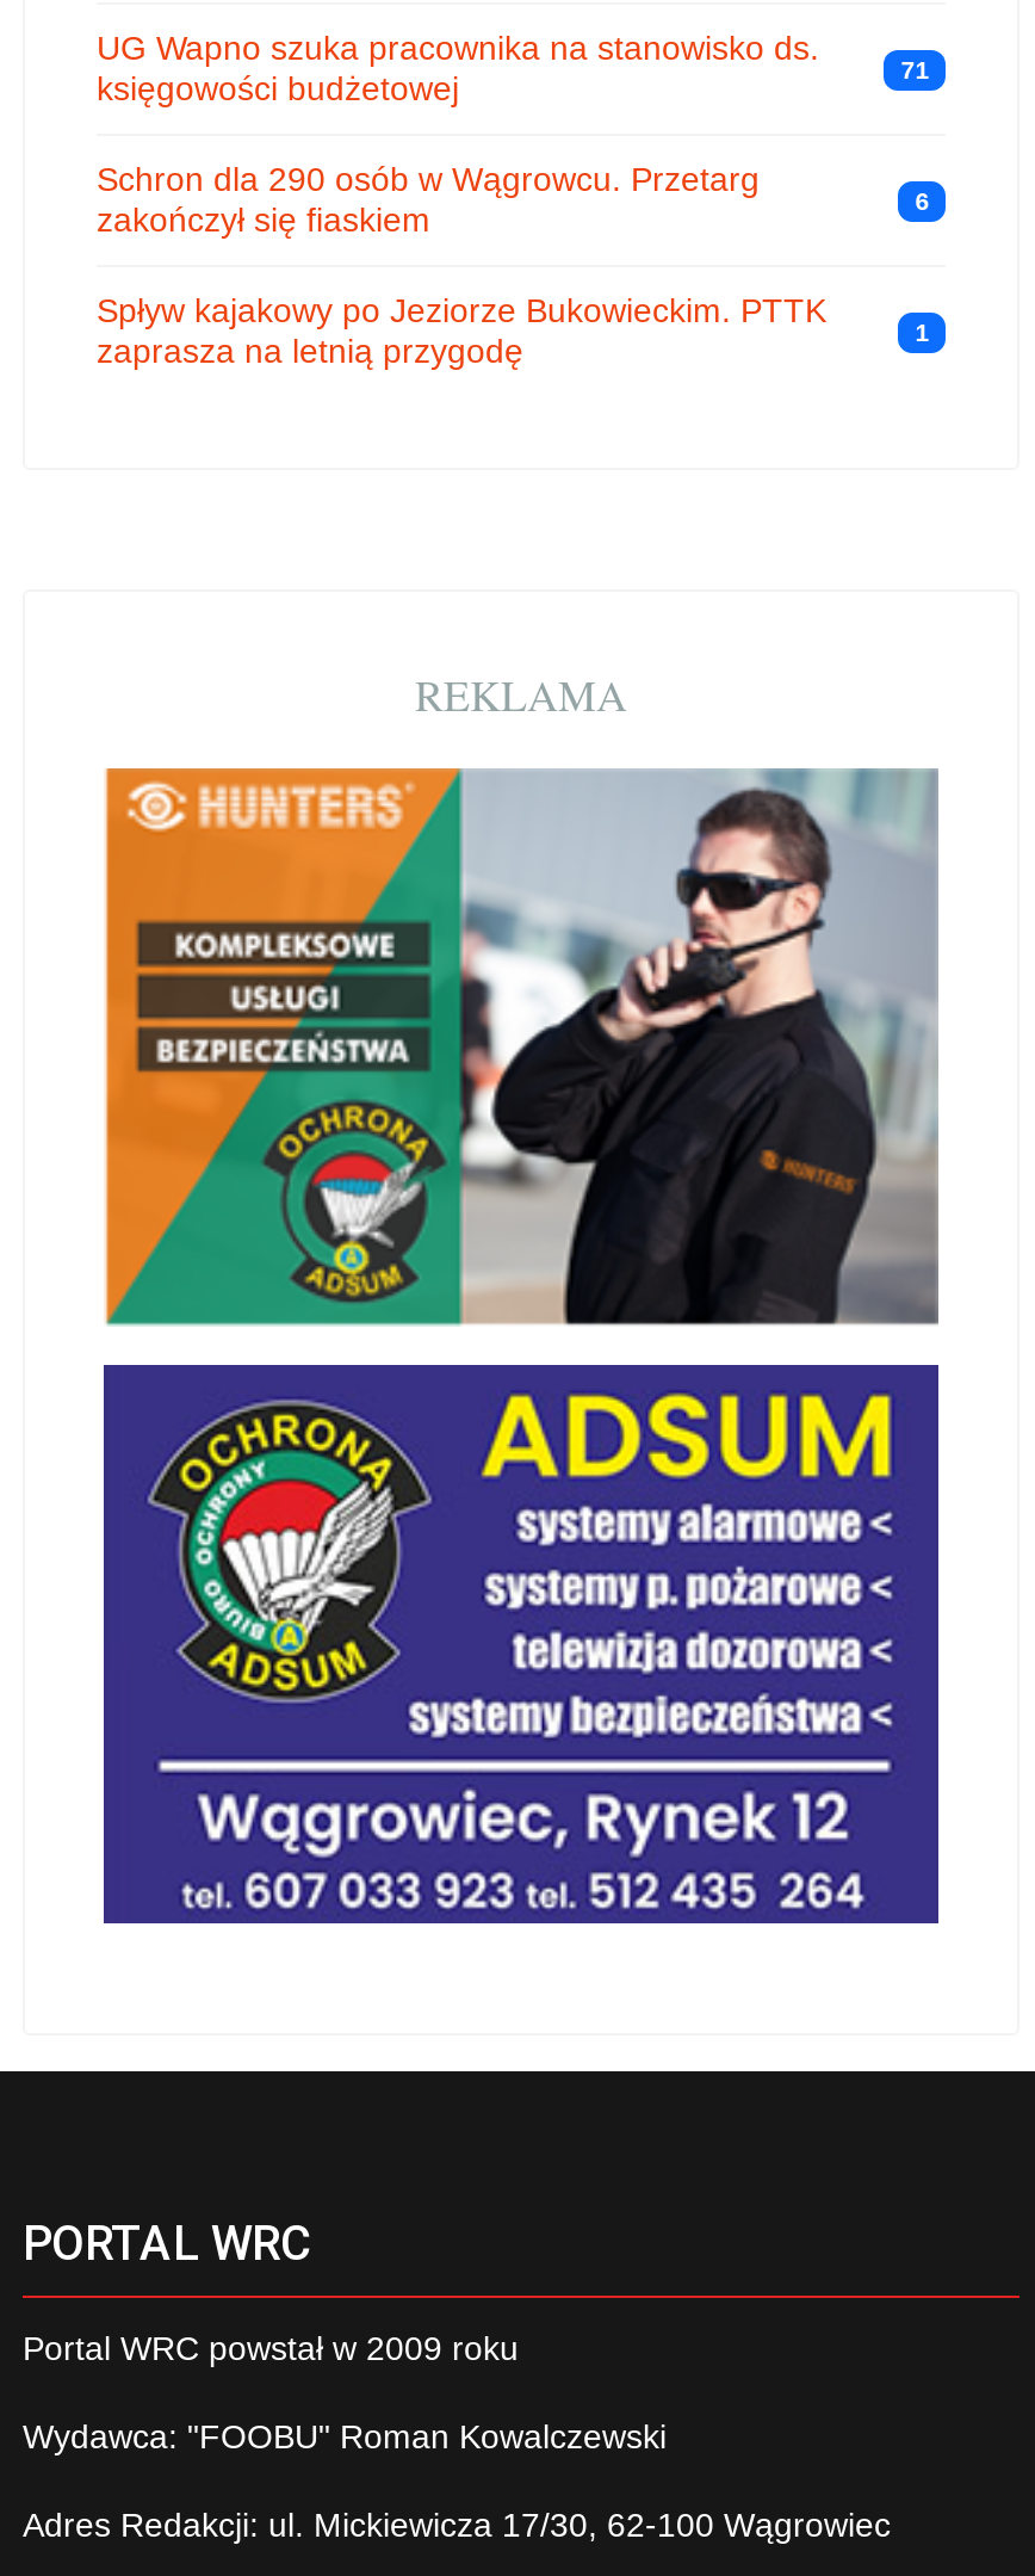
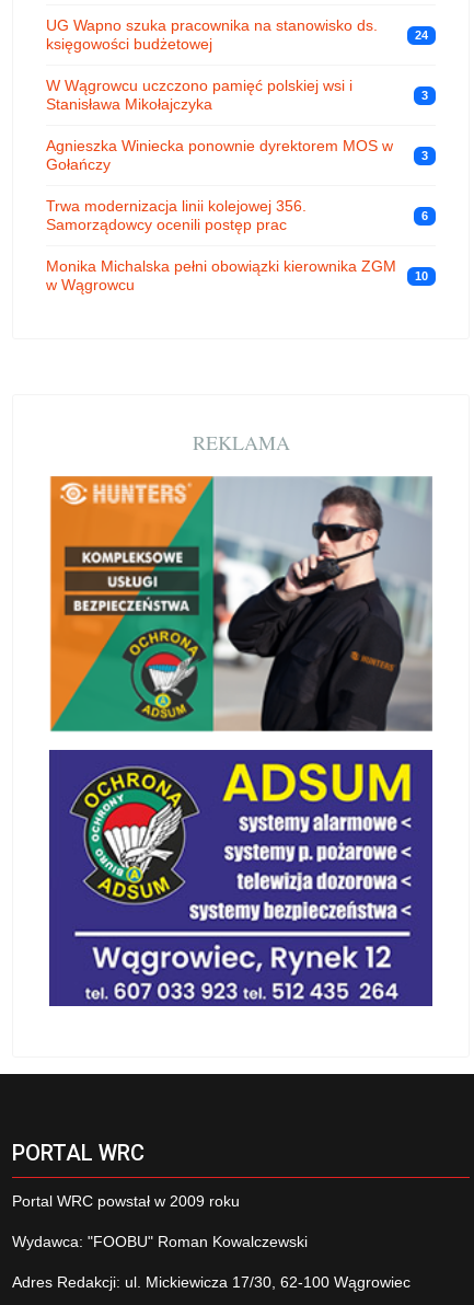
[97,56,929,240] 71 | Schron dla 290 osób w Wągrowcu. Przetarg | zakończył się fiaskiem -> [46,29,428,234] 24 | W Wągrowcu uczczono pamięć polskiej wsi i | Stanisława Mikołajczyka | 3 | Agnieszka Winiecka ponownie dyrektorem MOS w | Gołańczy | 3 | Trwa modernizacja linii kolejowej 356. | Samorządowcy ocenili postęp prac
[97,292,929,371] Spływ kajakowy po Jeziorze Bukowieckim. PTTK | zaprasza na letnią przygodę | 1 -> [46,258,428,294] Monika Michalska pełni obowiązki kierownika ZGM | w Wągrowcu | 10

